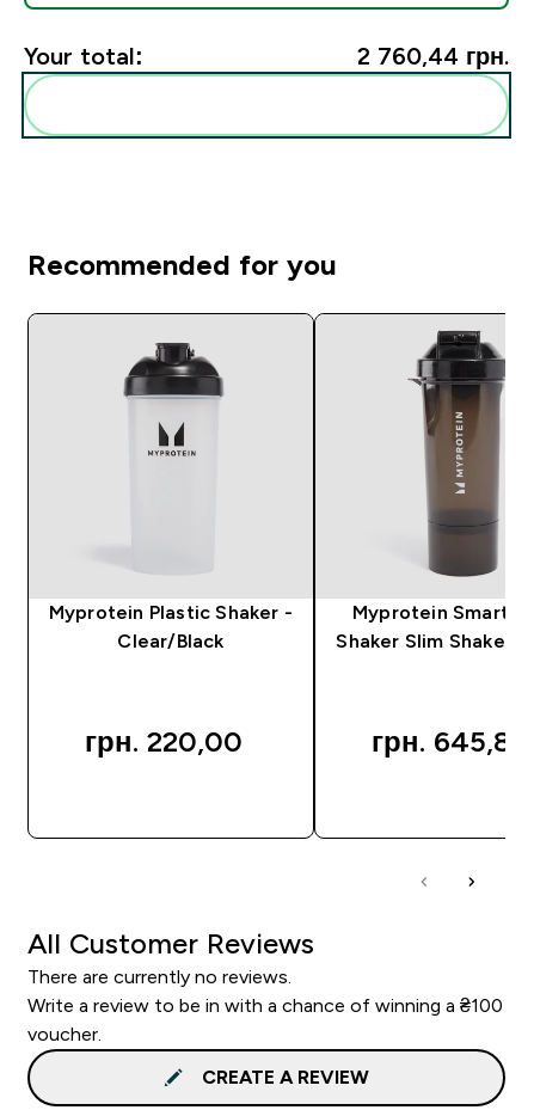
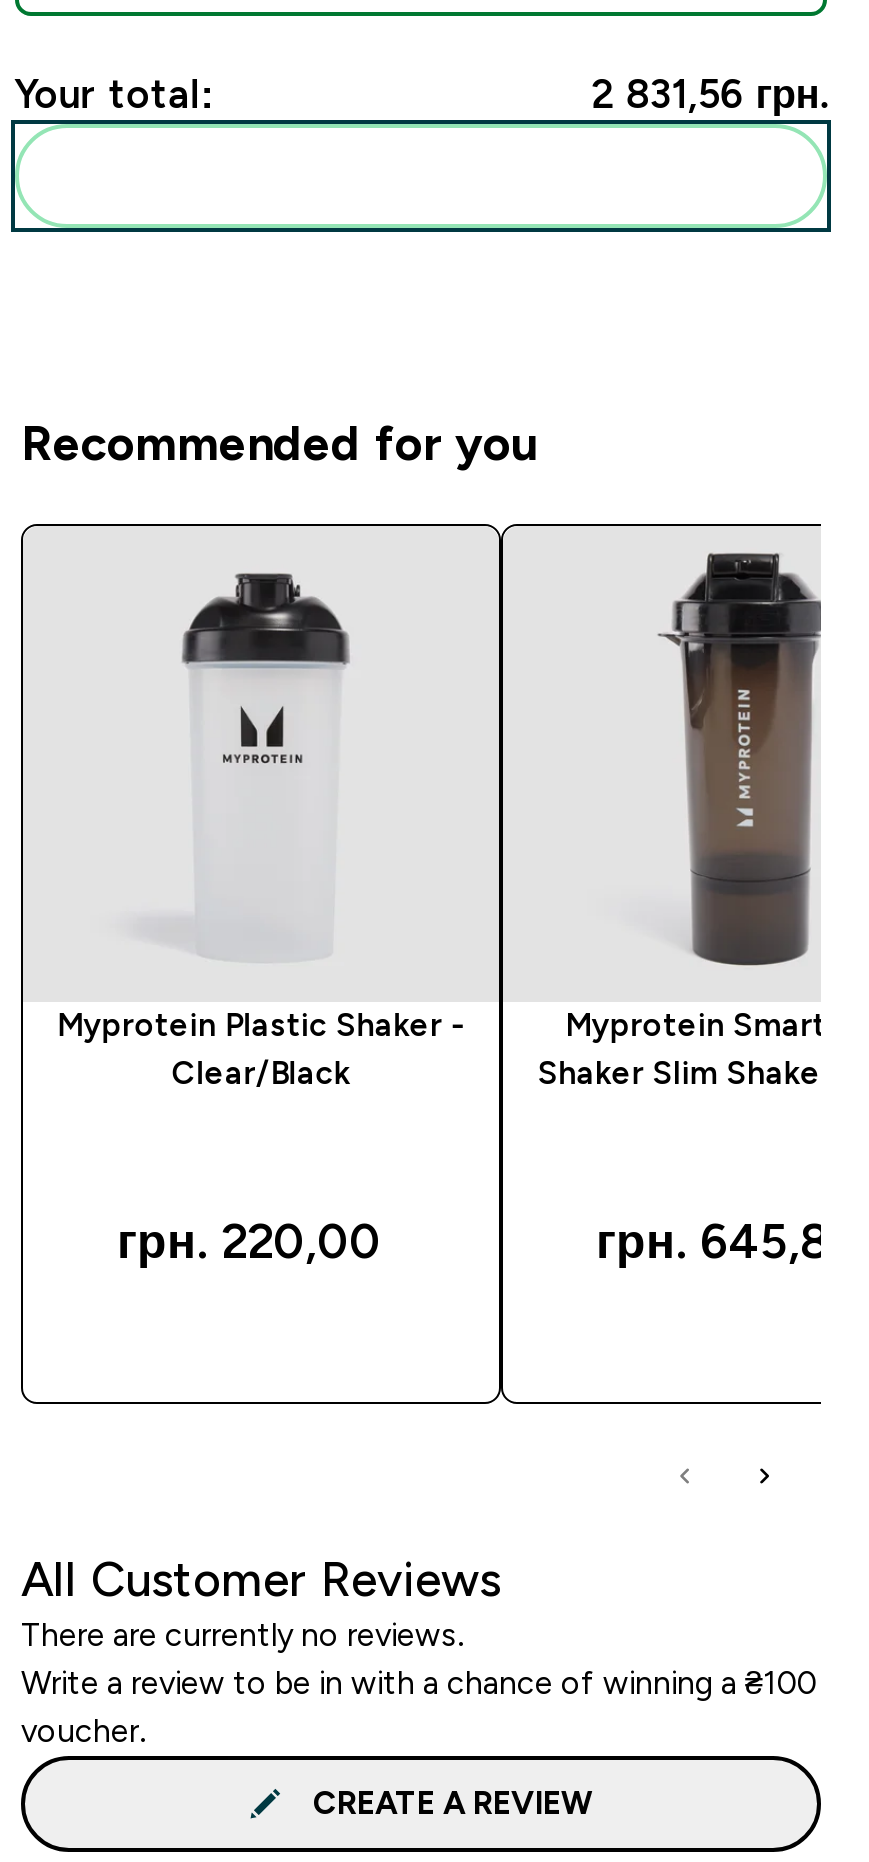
[357,43,509,69] 2 760,44 грн. -> [591,71,827,115] 2 831,56 грн.

